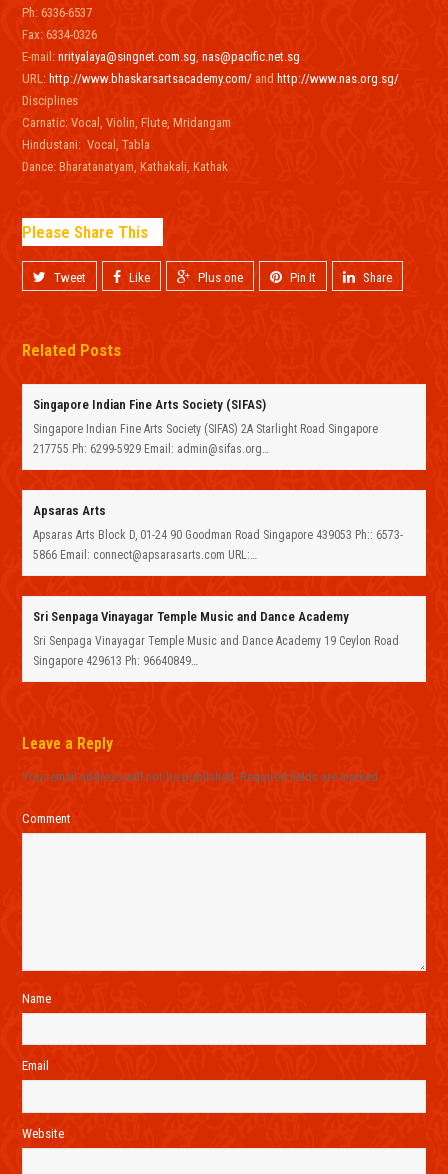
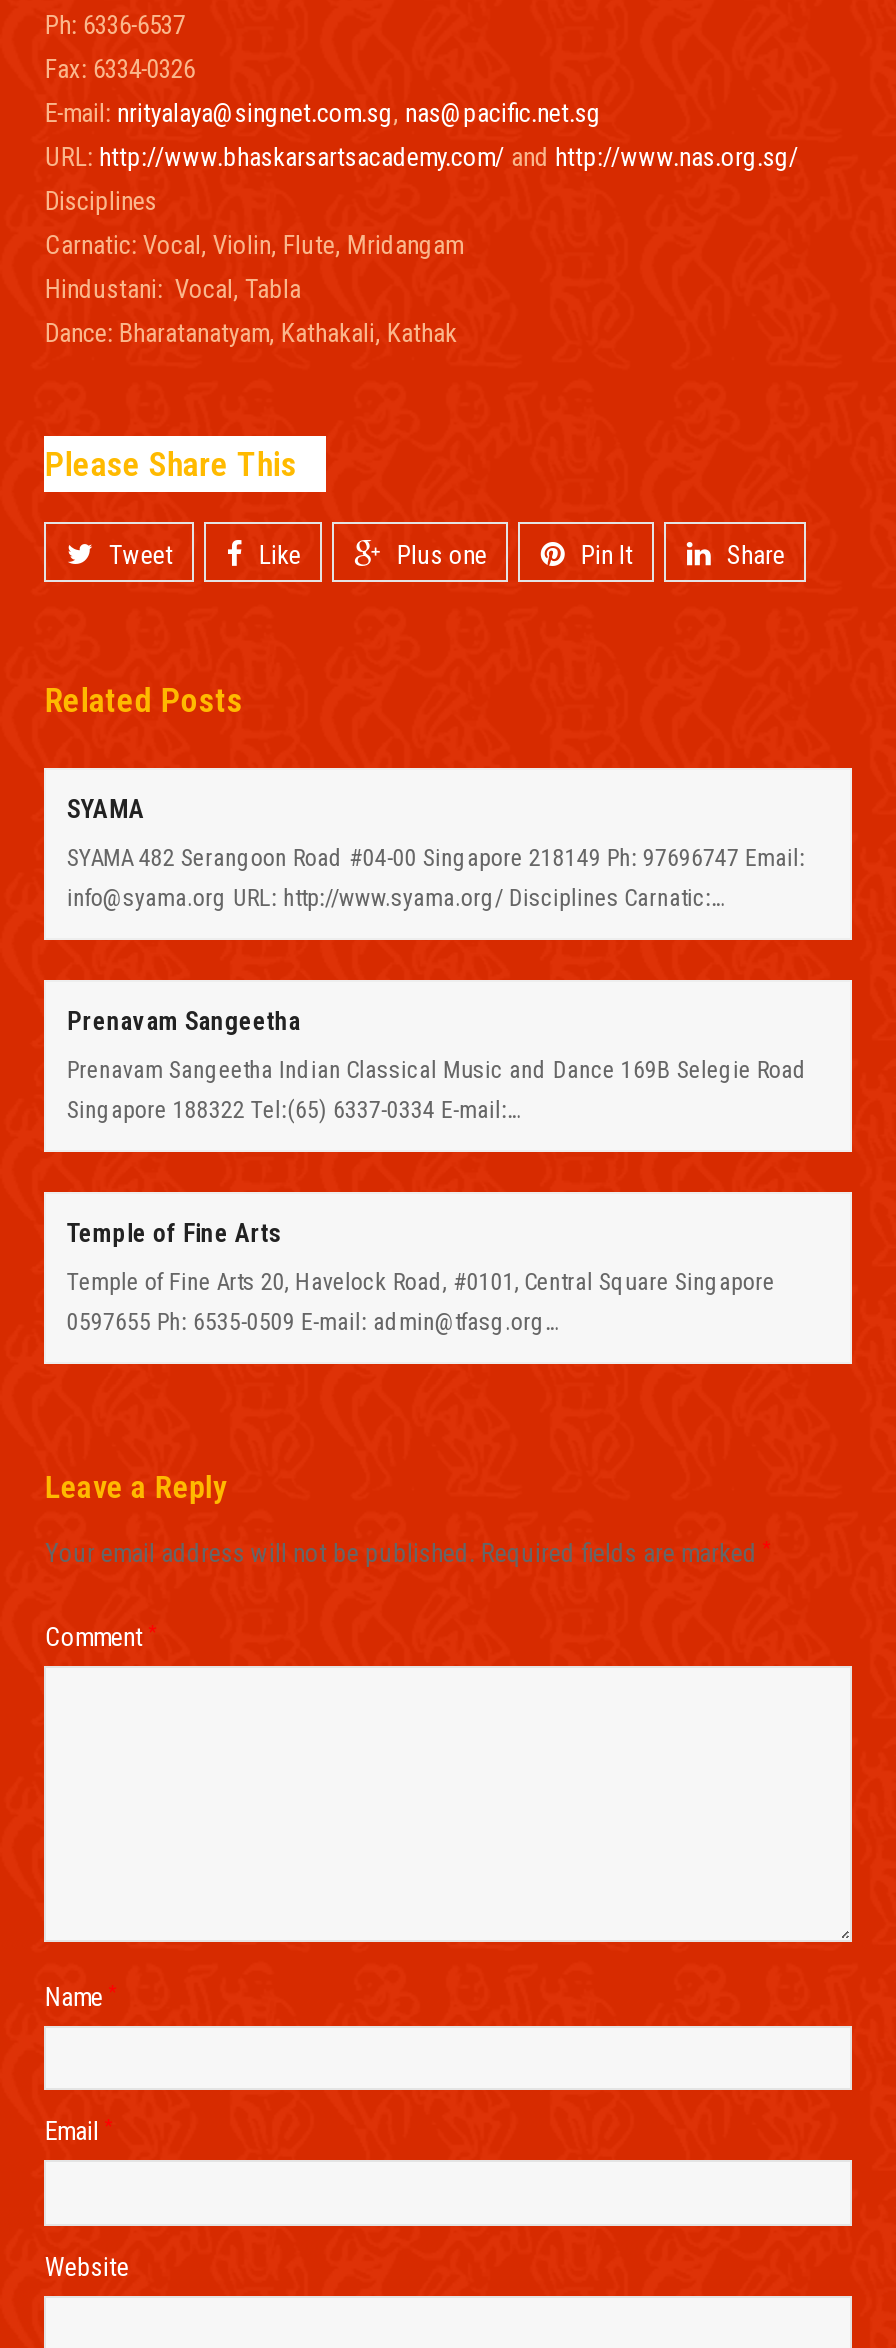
[33,397,266,412] Singapore Indian Fine Arts Society (SIFAS) -> [67,794,145,824] SYAMA
[33,422,378,456] Singapore Indian Fine Arts Society (SIFAS) 2A Starlight Road Singapore | 217755 Ph: 6299-5929 Email: admin@sifas.org… -> [67,844,805,912] SYAMA 482 Serangoon Road #04-00 Singapore 218149 Ph: 97696747 Email: | info@syama.org URL: http://www.syama.org/ Disciplines Carnatic:…
[33,503,106,518] Apsaras Arts -> [67,1006,301,1036] Prenavam Sangeetha
[33,528,403,562] Apsaras Arts Block D, 01-24 90 Goodman Road Singapore 439053 Ph:: 6573- | 5866 Email: connect@apsarasarts.com URL:… -> [67,1056,807,1124] Prenavam Sangeetha Indian Classical Music and Dance 169B Selegie Road | Singapore 188322 Tel:(65) 6337-0334 E-mail:…
[33,609,349,624] Sri Senpaga Vinayagar Temple Music and Dance Academy -> [67,1218,283,1248] Temple of Fine Arts
[33,634,399,668] Sri Senpaga Vinayagar Temple Music and Dance Academy 19 Ceylon Road | Singapore 429613 Ph: 96640849… -> [67,1268,775,1336] Temple of Fine Arts 20, Havelock Road, #0101, Central Square Singapore | 0597655 Ph: 6535-0509 E-mail: admin@tfasg.org…

